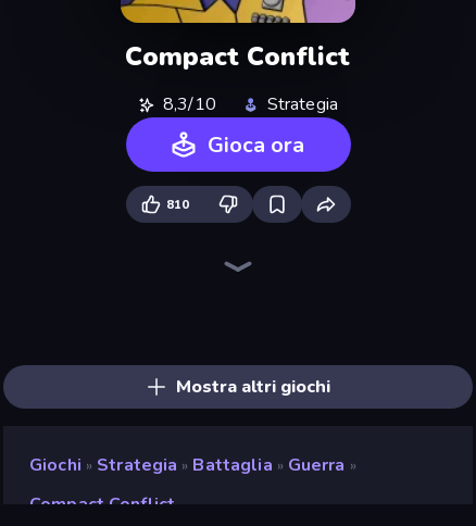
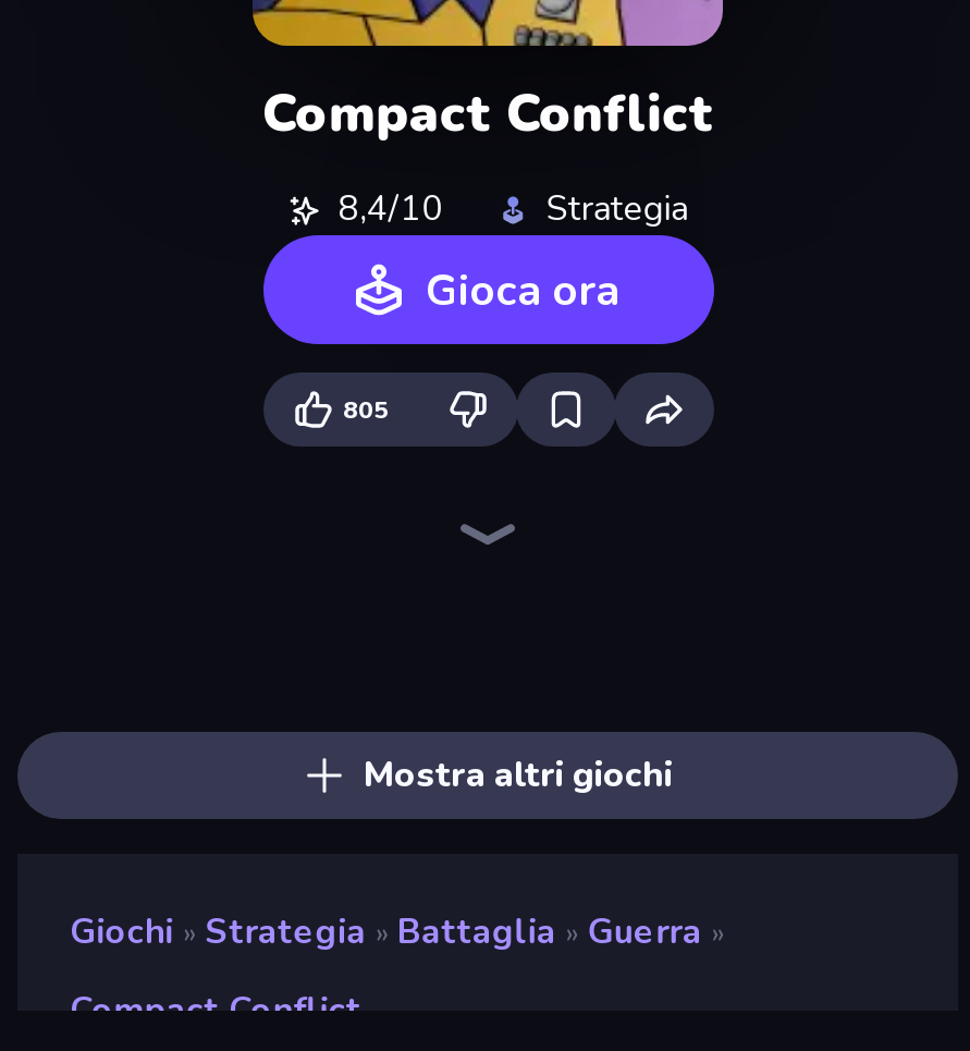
[163,92,216,116] 8,3/10 -> [337,185,444,233] 8,4/10
[166,196,189,212] 810 -> [343,393,389,426] 805

